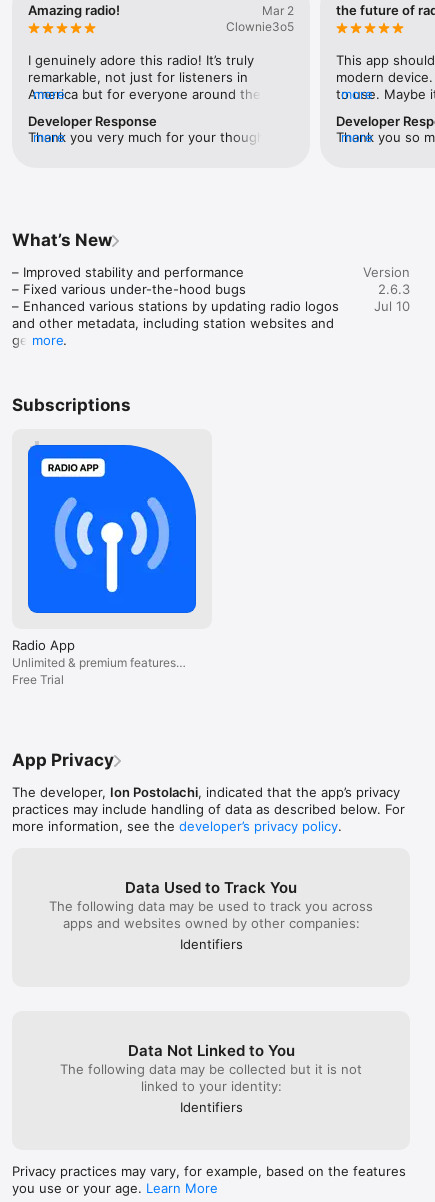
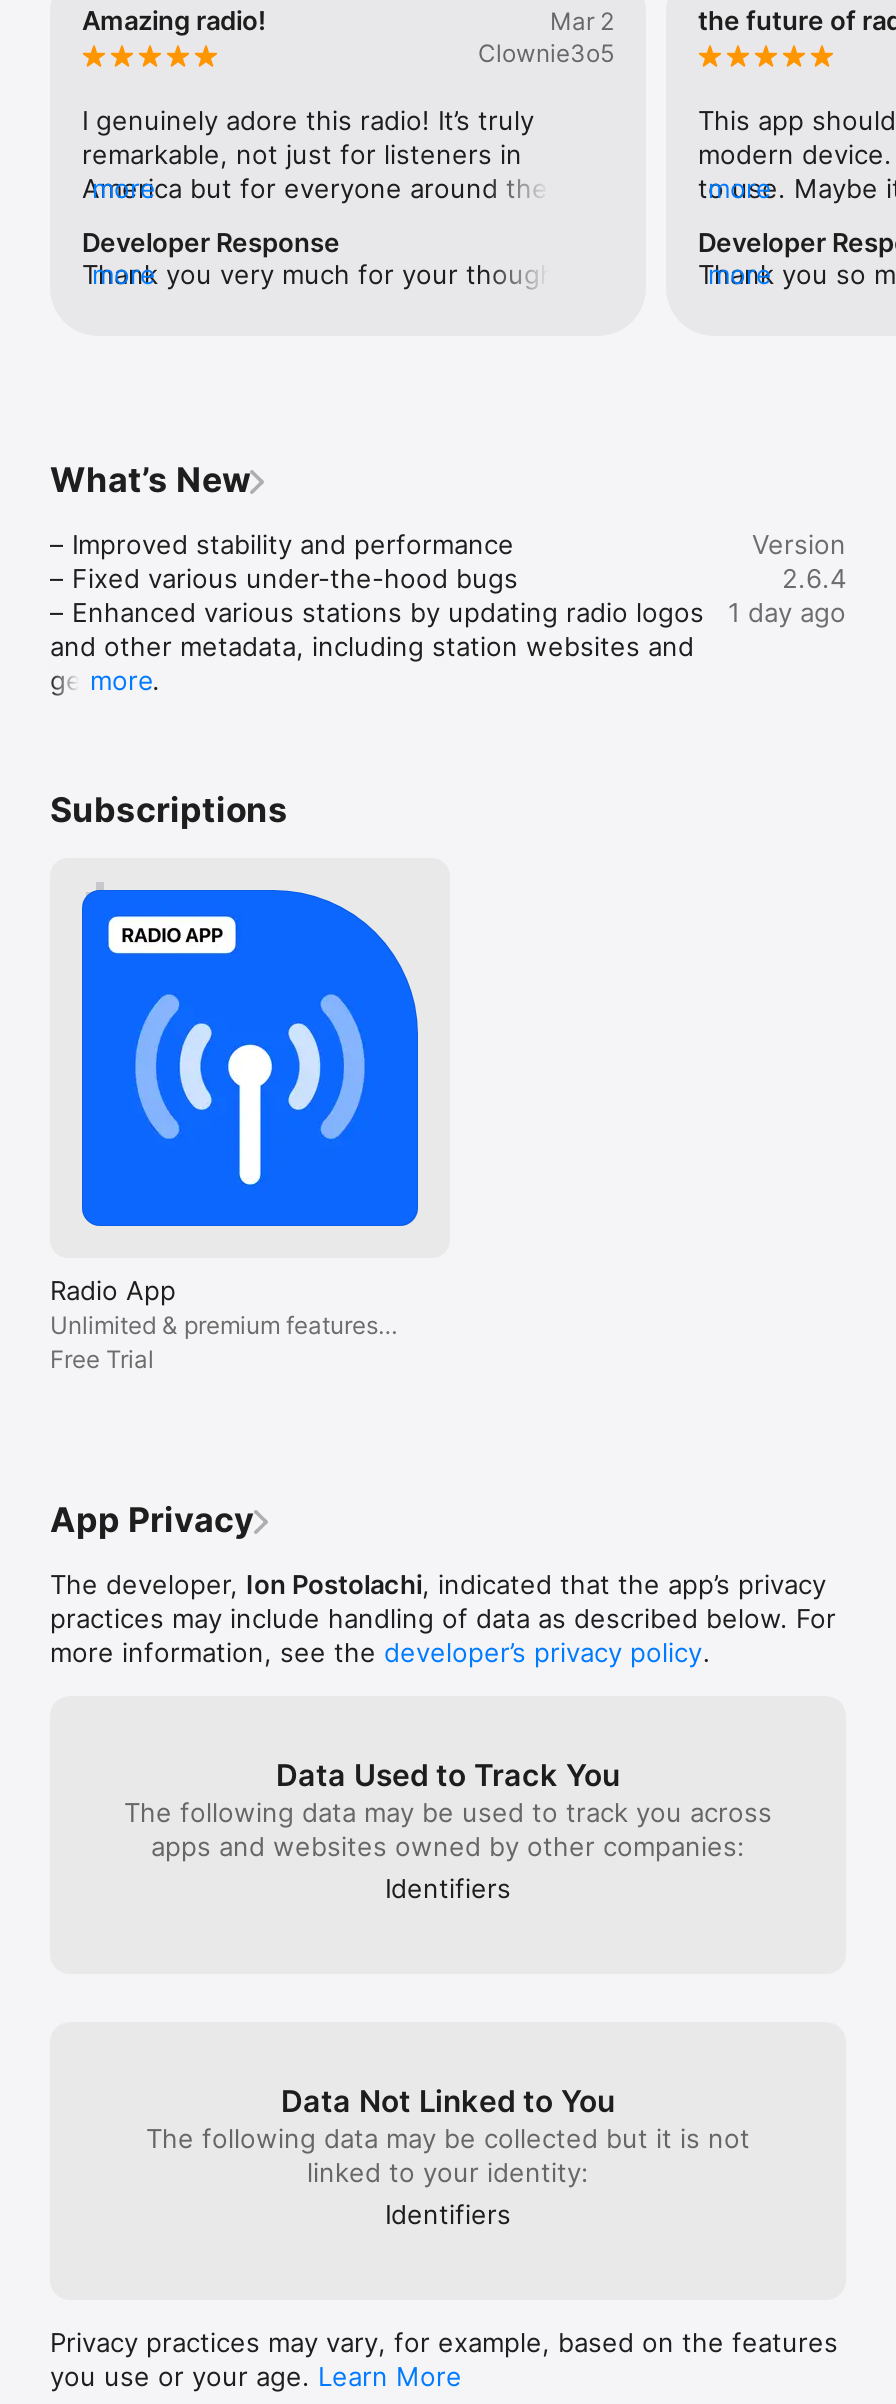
[374,281,410,314] 2.6.3 | Jul 10 -> [728,562,846,628] 2.6.4 | 1 day ago

